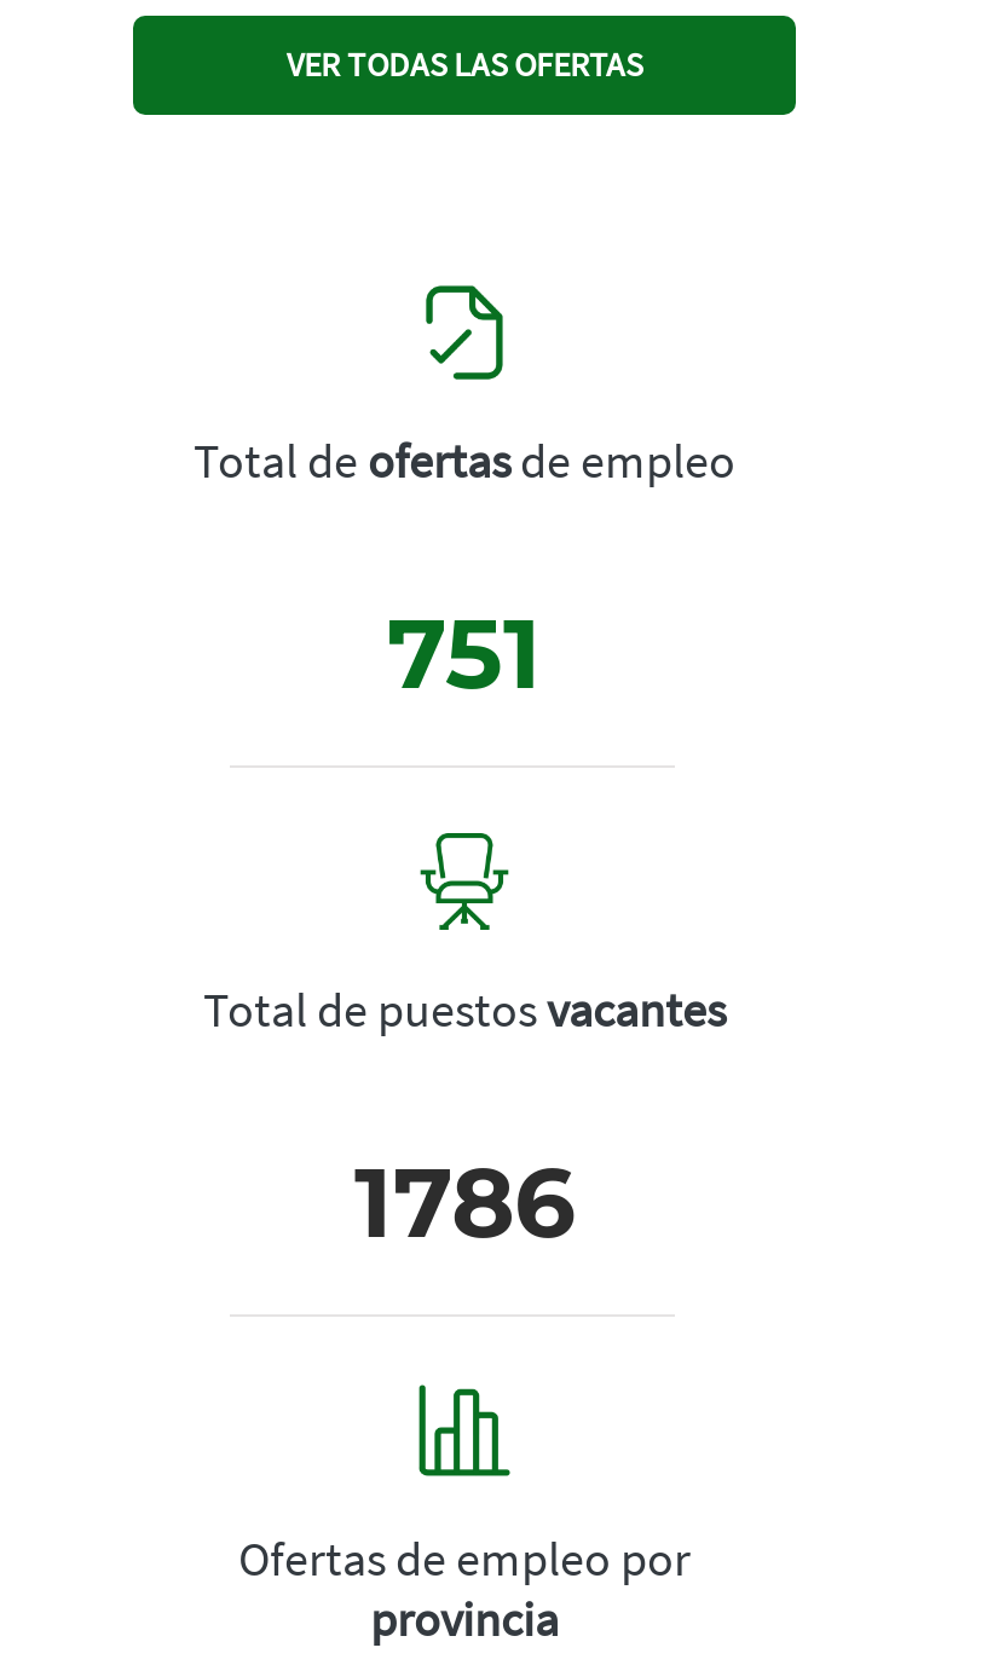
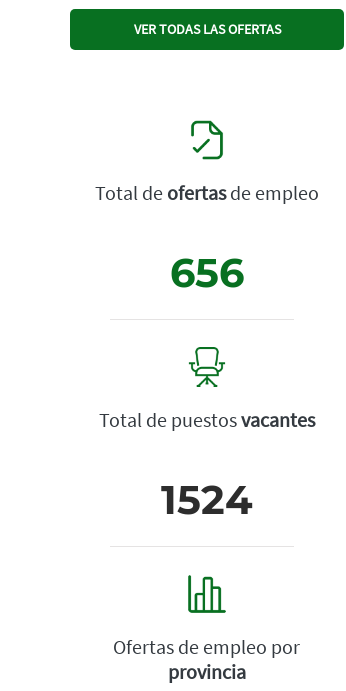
[387,595,542,714] 751 -> [170,248,244,297] 656
[354,1144,575,1263] 1786 -> [161,475,253,524] 1524

